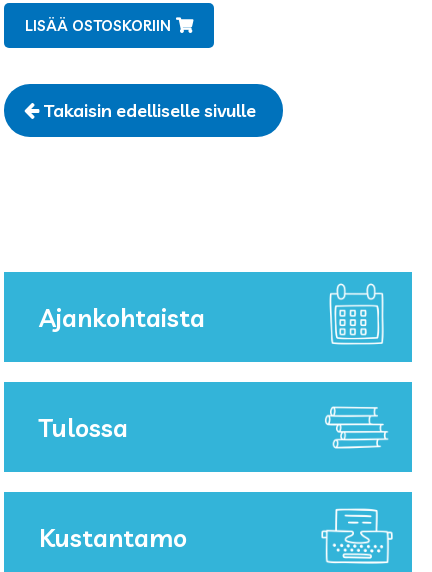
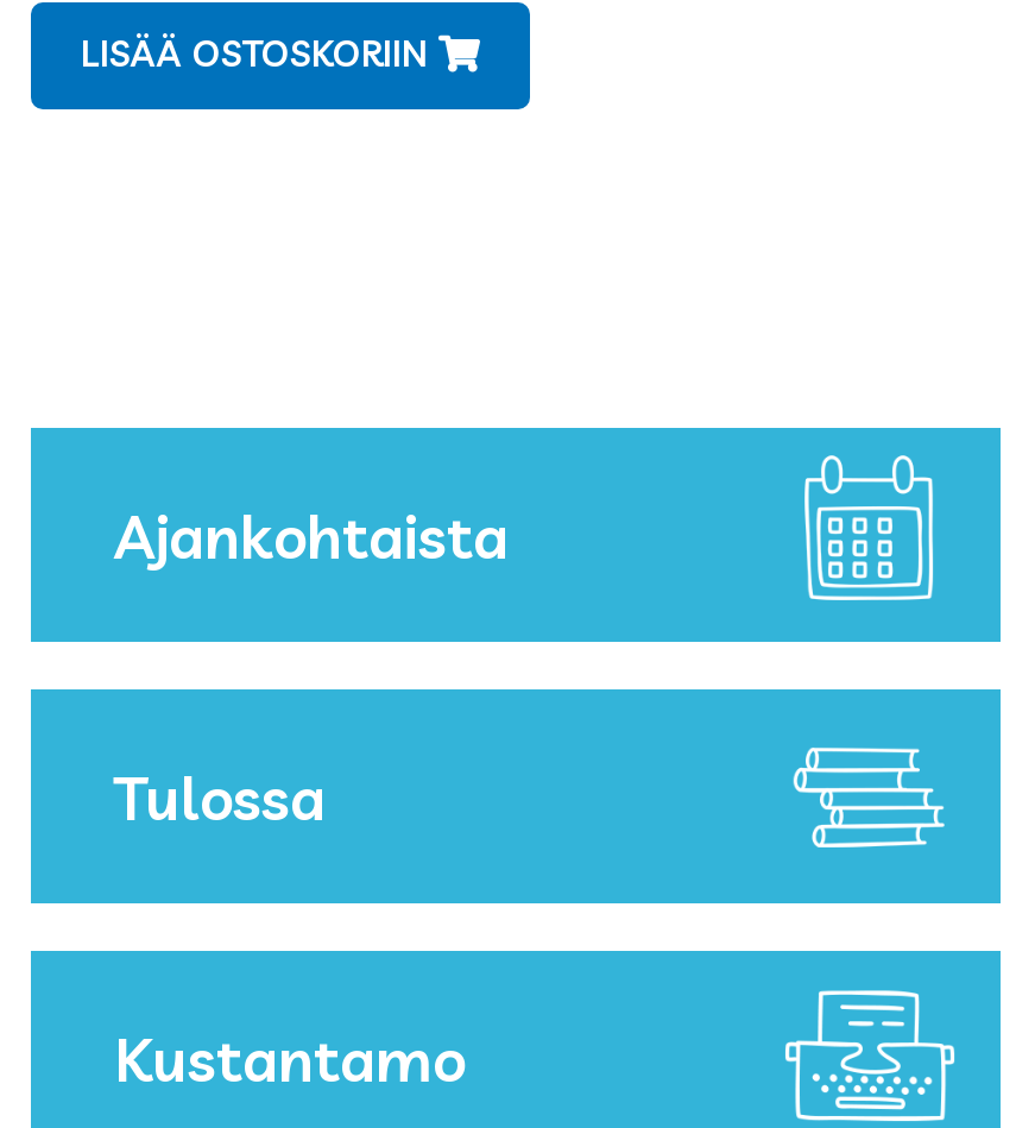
[44,99,256,122] Takaisin edelliselle sivulle -> none

